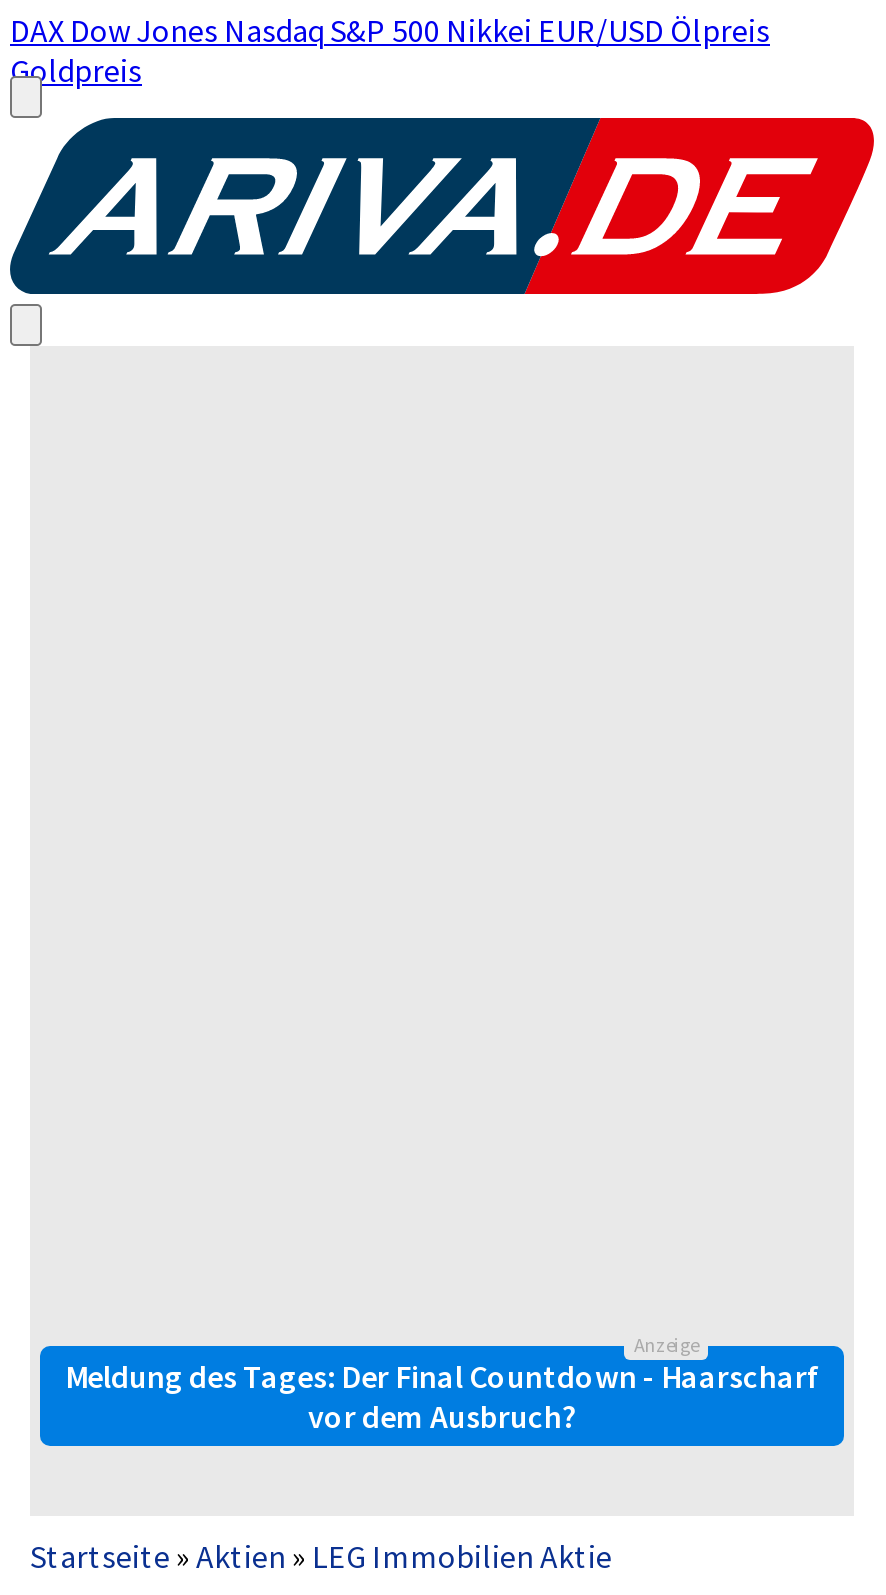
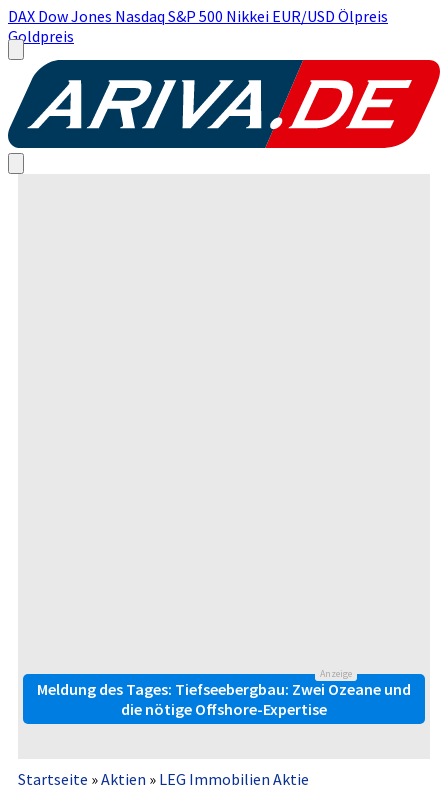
[65,1355,819,1435] Meldung des Tages: Der Final Countdown - Haarscharf | vor dem Ausbruch? -> [37,679,411,719] Meldung des Tages: Tiefseebergbau: Zwei Ozeane und | die nötige Offshore-Expertise

